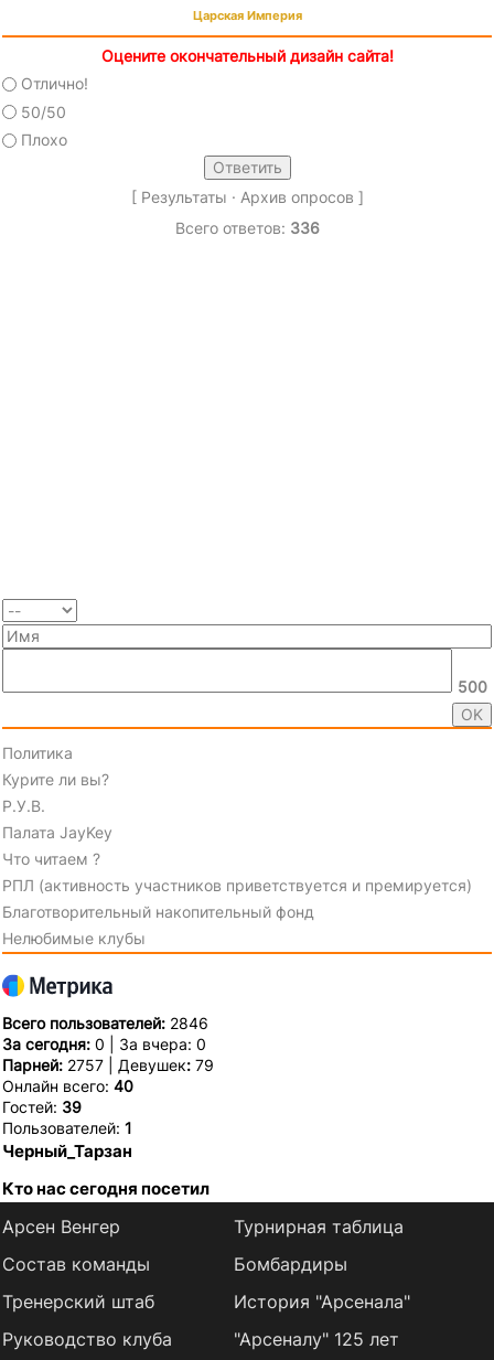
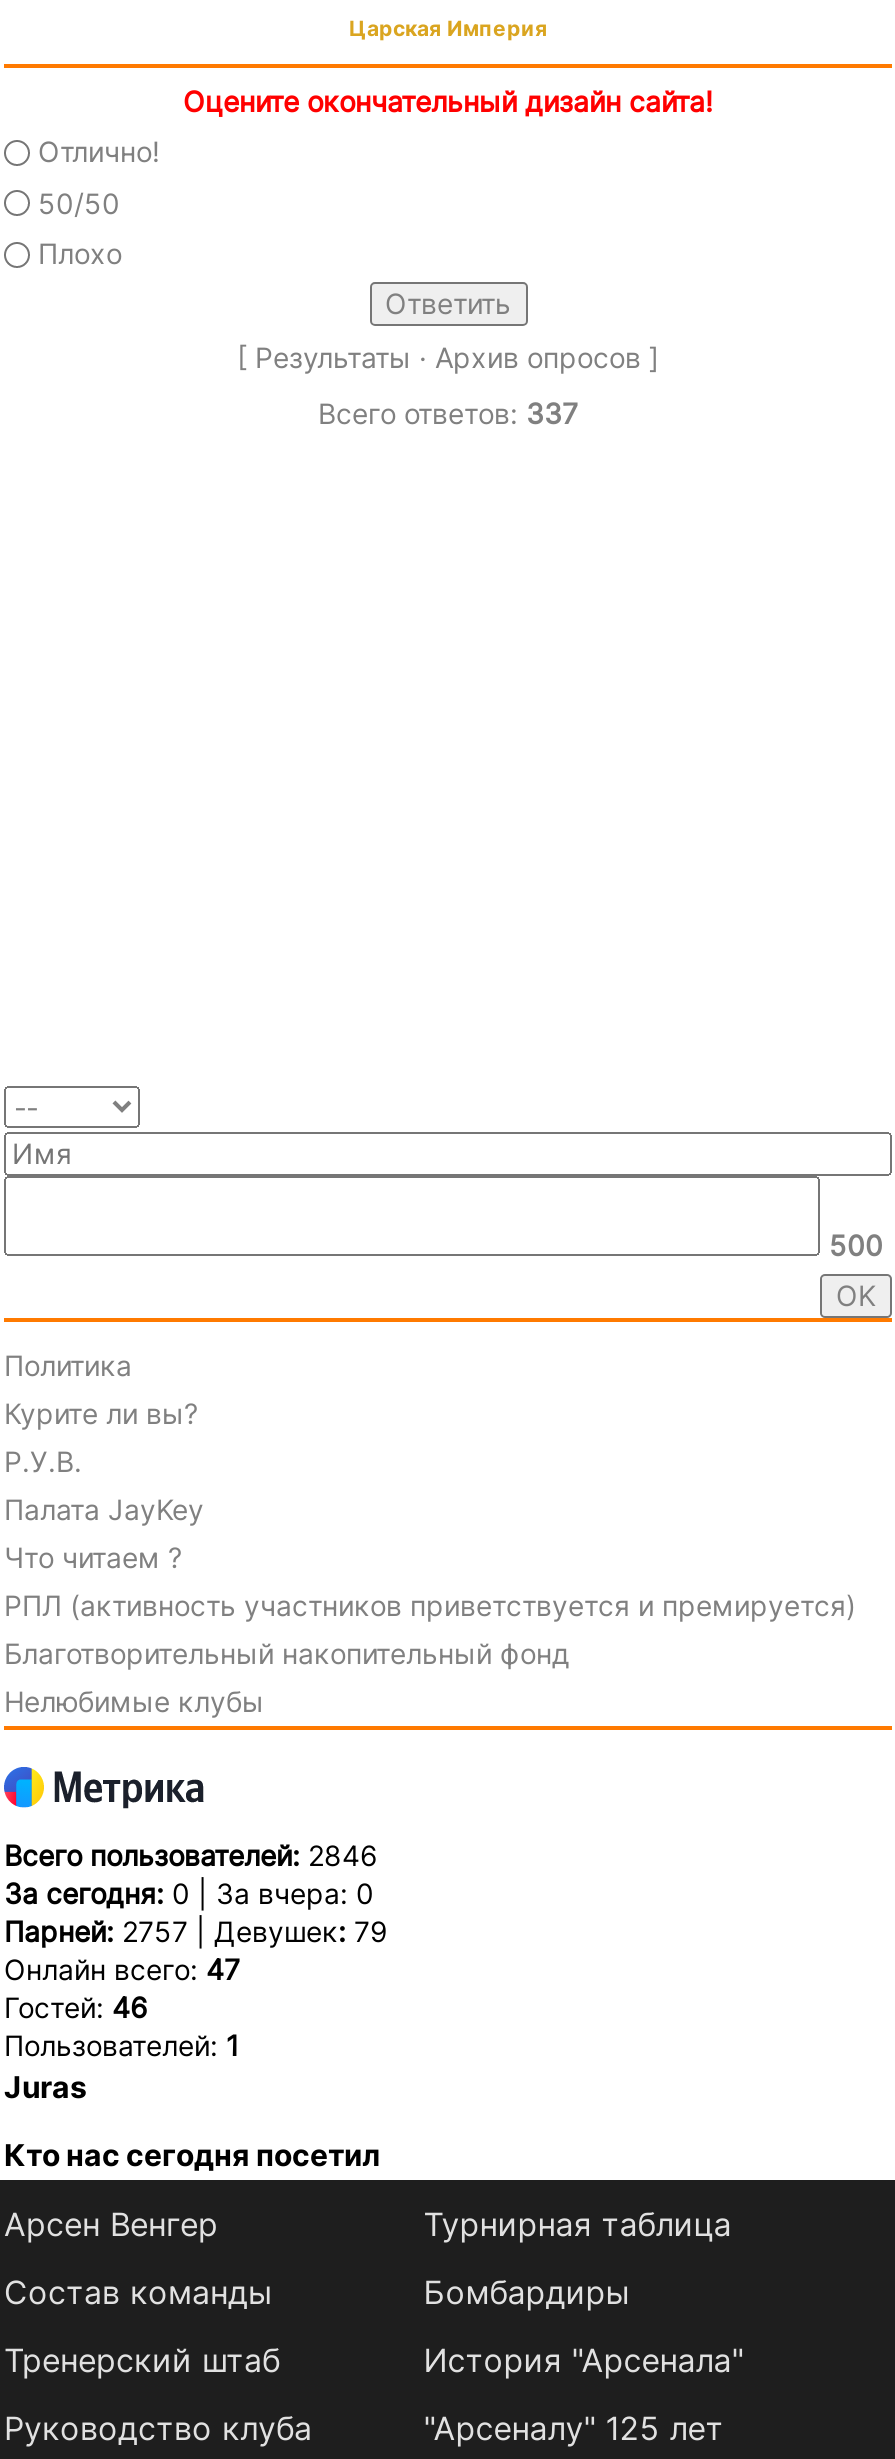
[175,219,319,237] Всего ответов: 336 -> [318,396,578,430] Всего ответов: 337
[2,1077,133,1095] Онлайн всего: 40 -> [4,1952,240,1986] Онлайн всего: 47
[2,1097,82,1116] Гостей: 39 -> [4,1990,148,2024] Гостей: 46
[2,1141,132,1161] Черный_Тарзан -> [4,2068,86,2106] Juras

